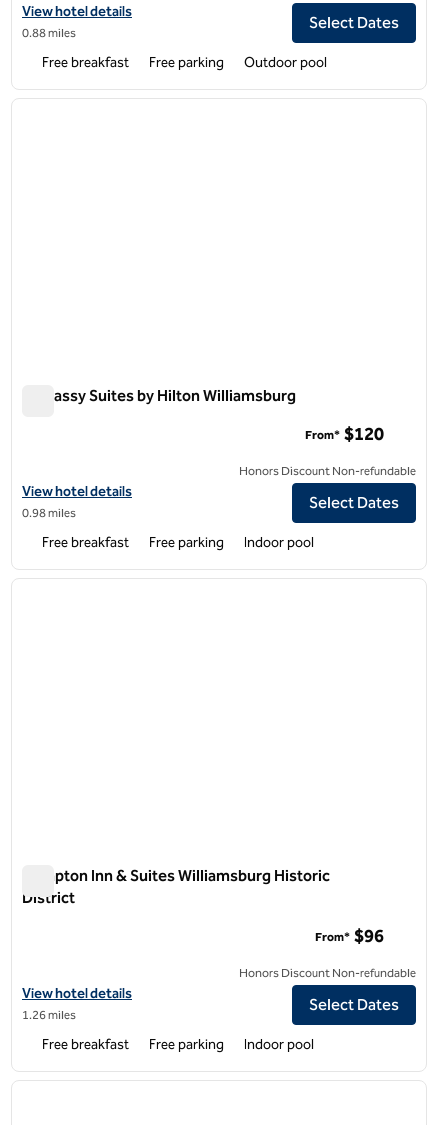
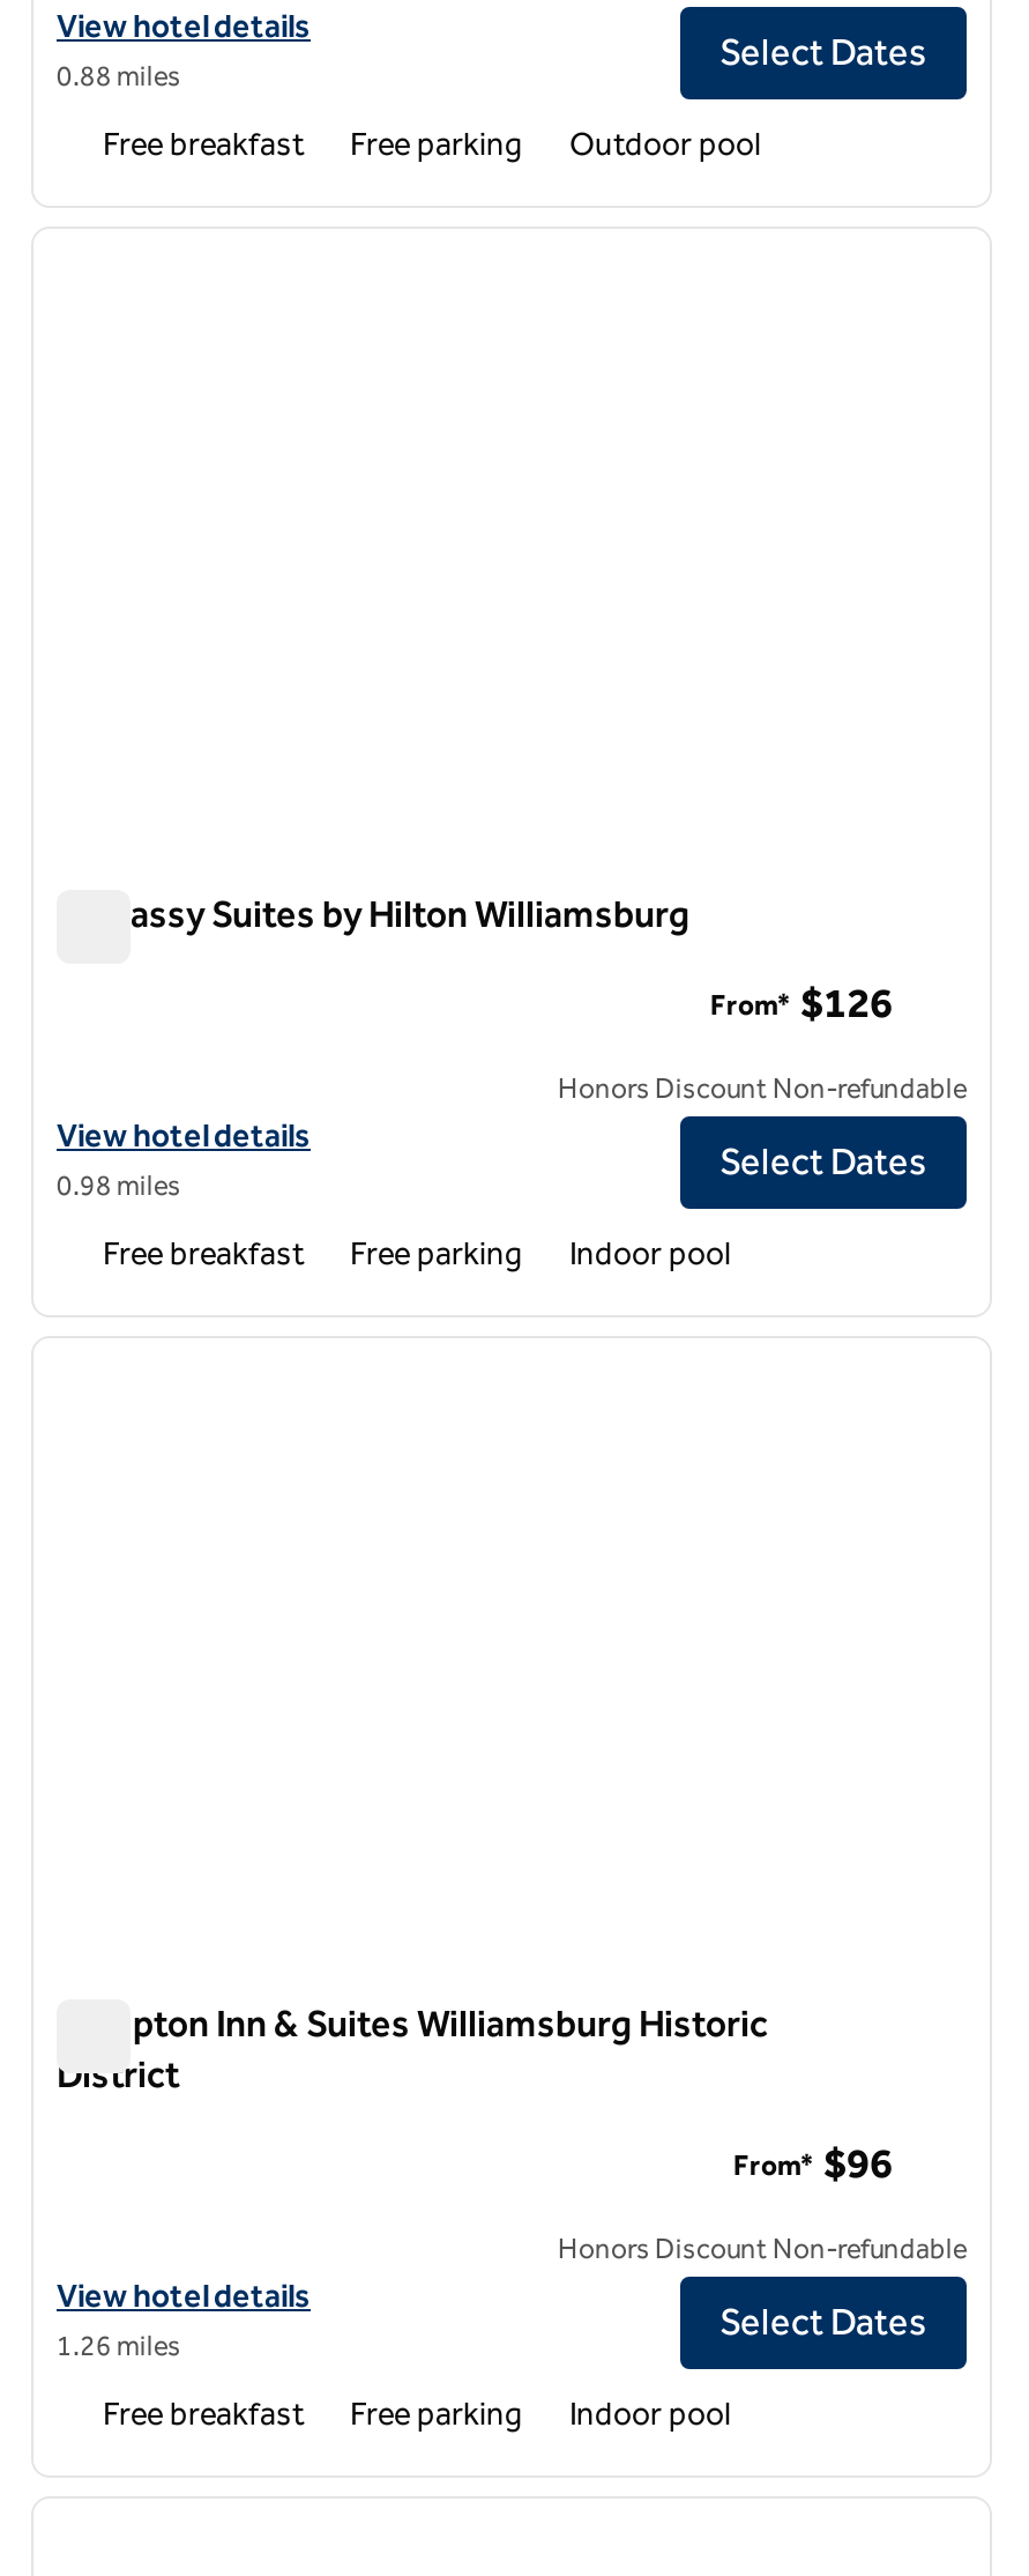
[305,423,384,445] From* $120 -> [710,979,893,1029] From* $126

